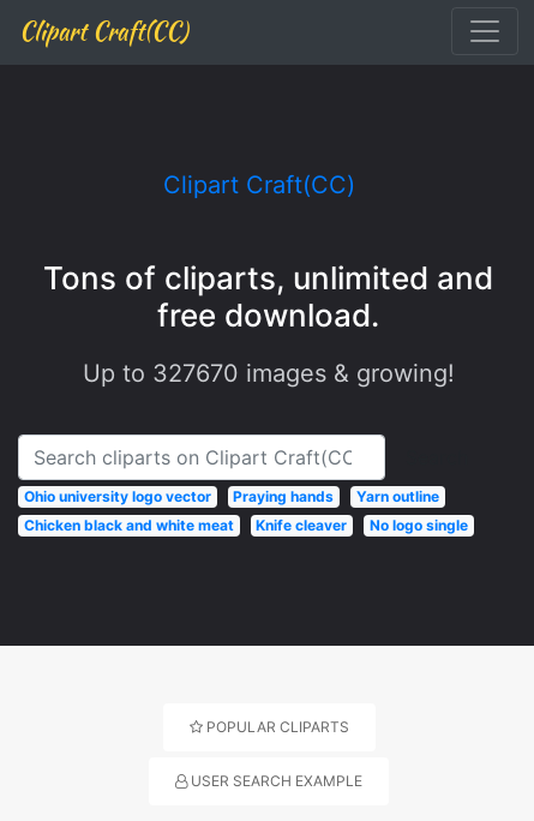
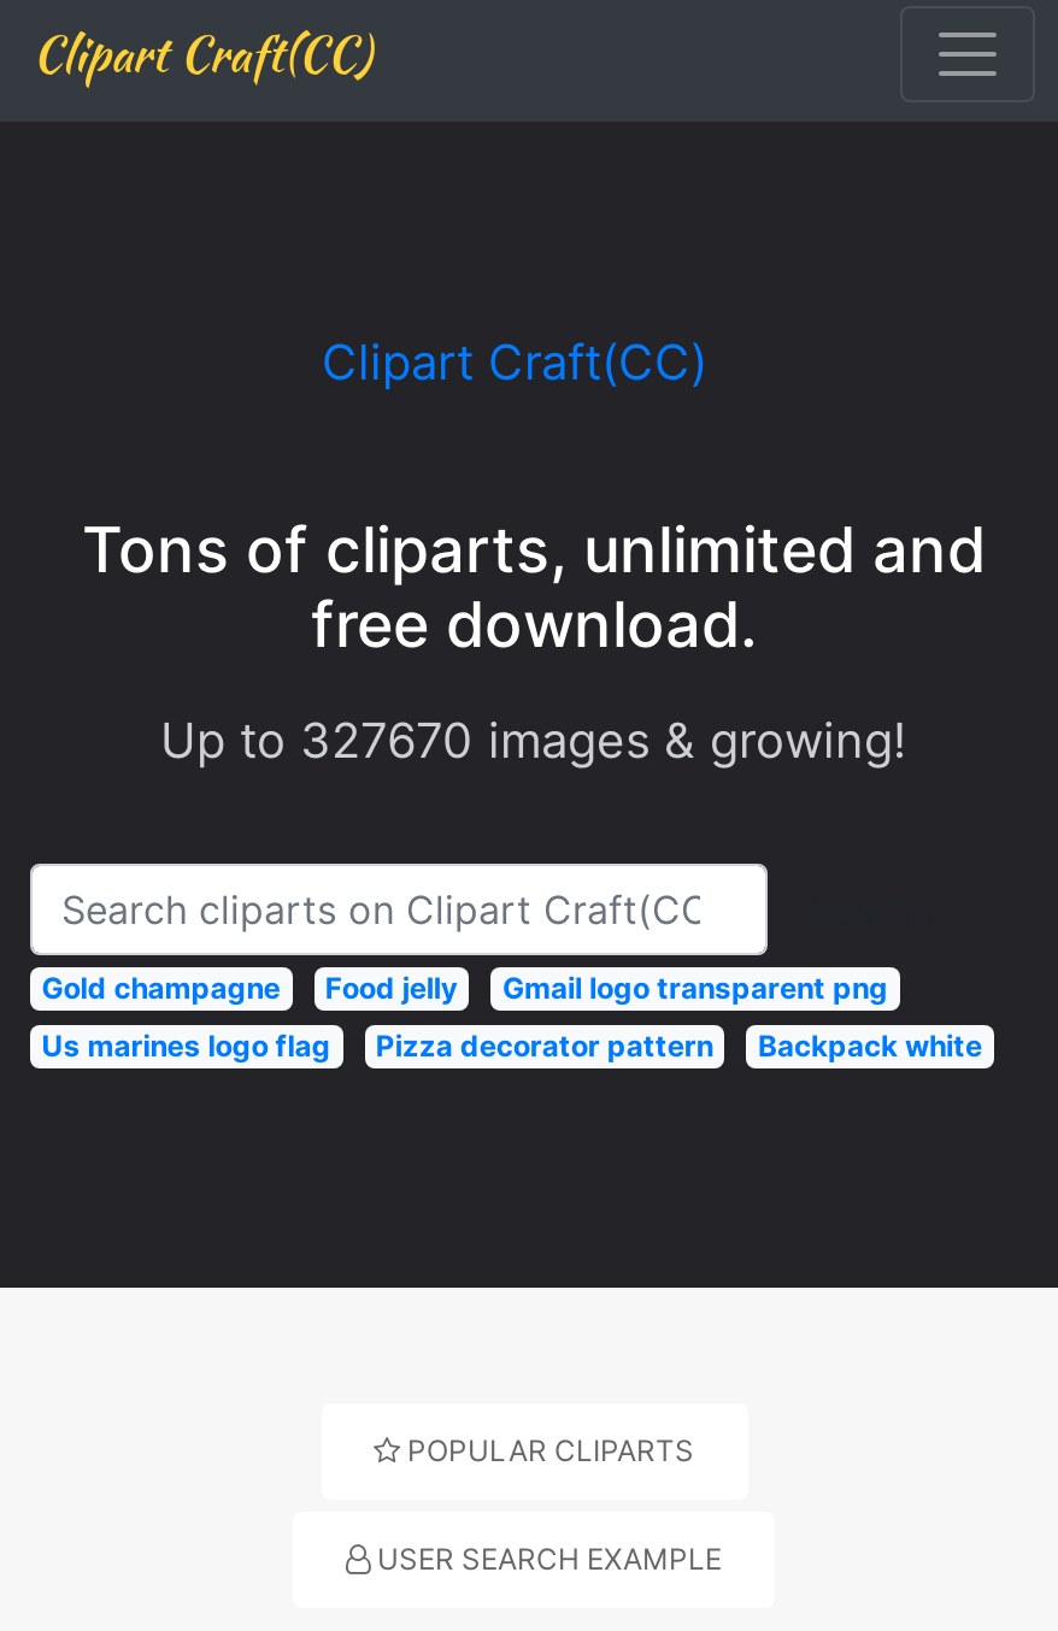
[24,487,439,505] Ohio university logo vector | Praying hands | Yarn outline -> [42,970,888,1006] Gold champagne | Food jelly | Gmail logo transparent png
[24,516,468,534] Chicken black and white meat | Knife cleaver | No logo single -> [42,1028,982,1064] Us marines logo flag | Pizza decorator pattern | Backpack white

